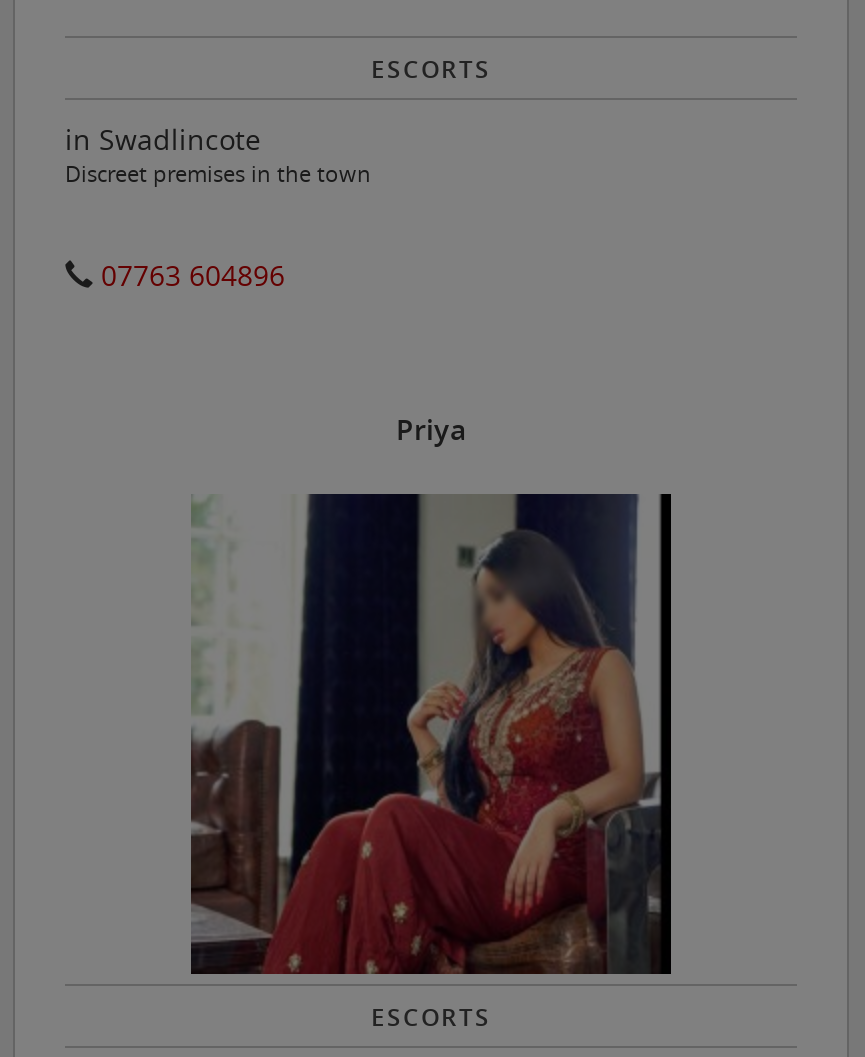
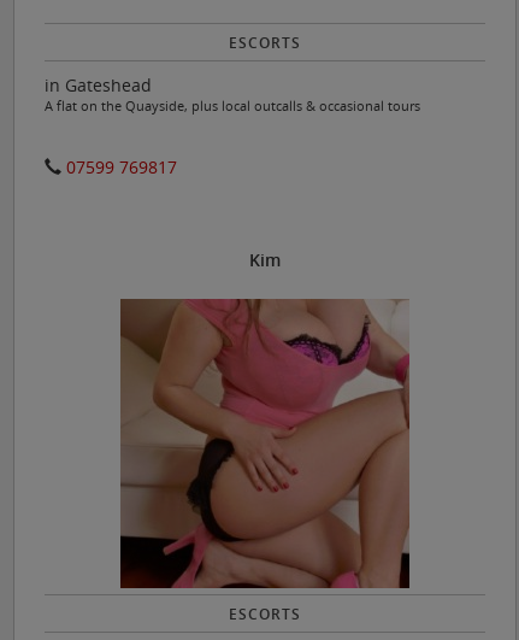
[65,120,371,188] in Swadlincote | Discreet premises in the town -> [45,74,420,115] in Gateshead | A flat on the Quayside, plus local outcalls & occasional tours
[101,256,285,294] 07763 604896 -> [66,155,177,178] 07599 769817
[396,410,466,448] Priya -> [249,248,281,271] Kim
[189,492,673,976] [image] -> [119,298,411,589] [image]

